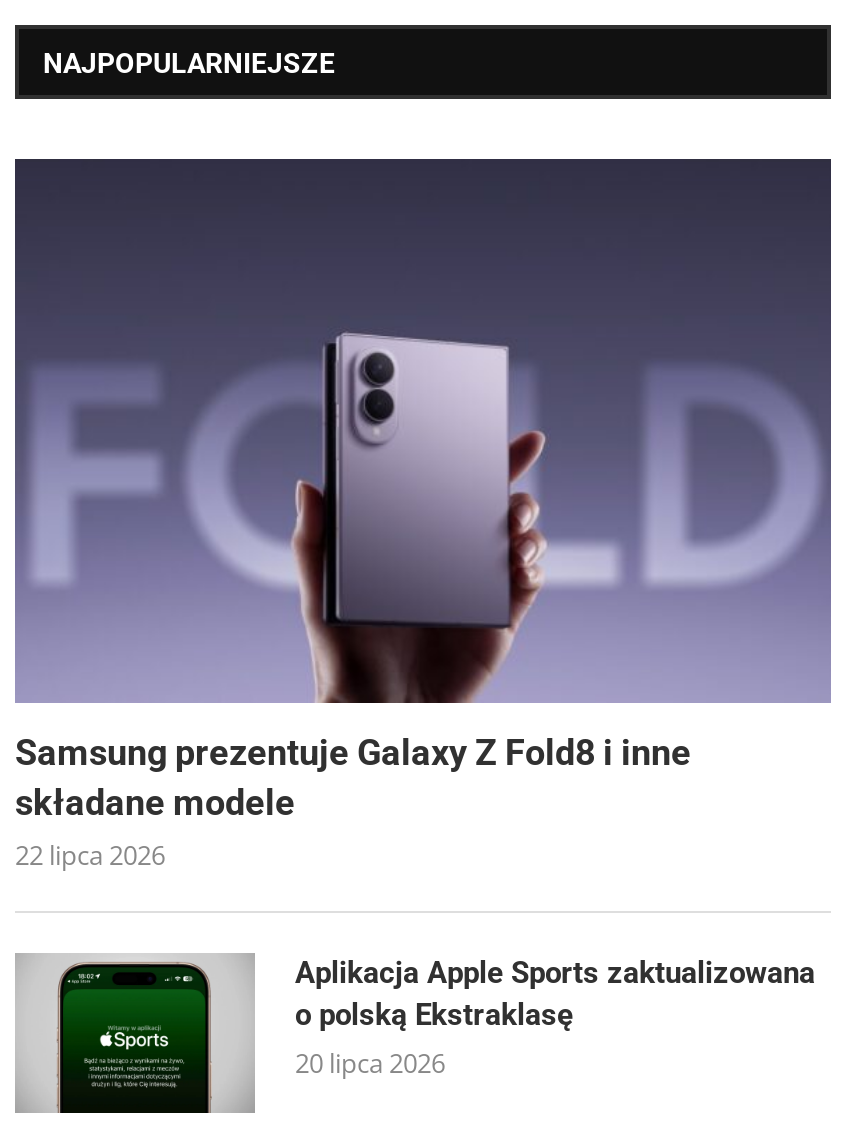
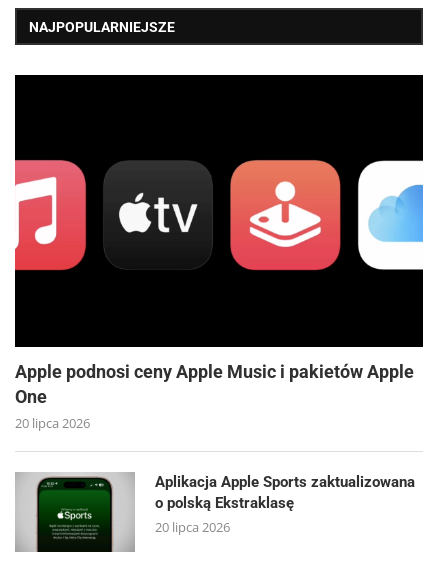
[13,164,833,874] [image] | Samsung prezentuje Galaxy Z Fold8 i inne | składane modele | 22 lipca 2026 -> [14,76,424,432] [image] | Apple podnosi ceny Apple Music i pakietów Apple | One | 20 lipca 2026

